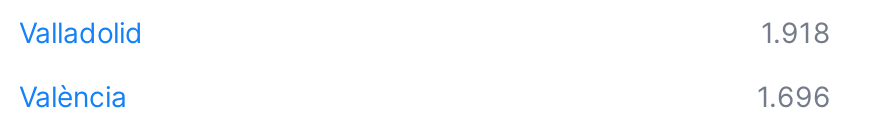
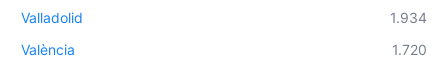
[761,14,831,48] 1.918 -> [390,9,427,26] 1.934
[757,78,831,112] 1.696 -> [392,41,427,58] 1.720

